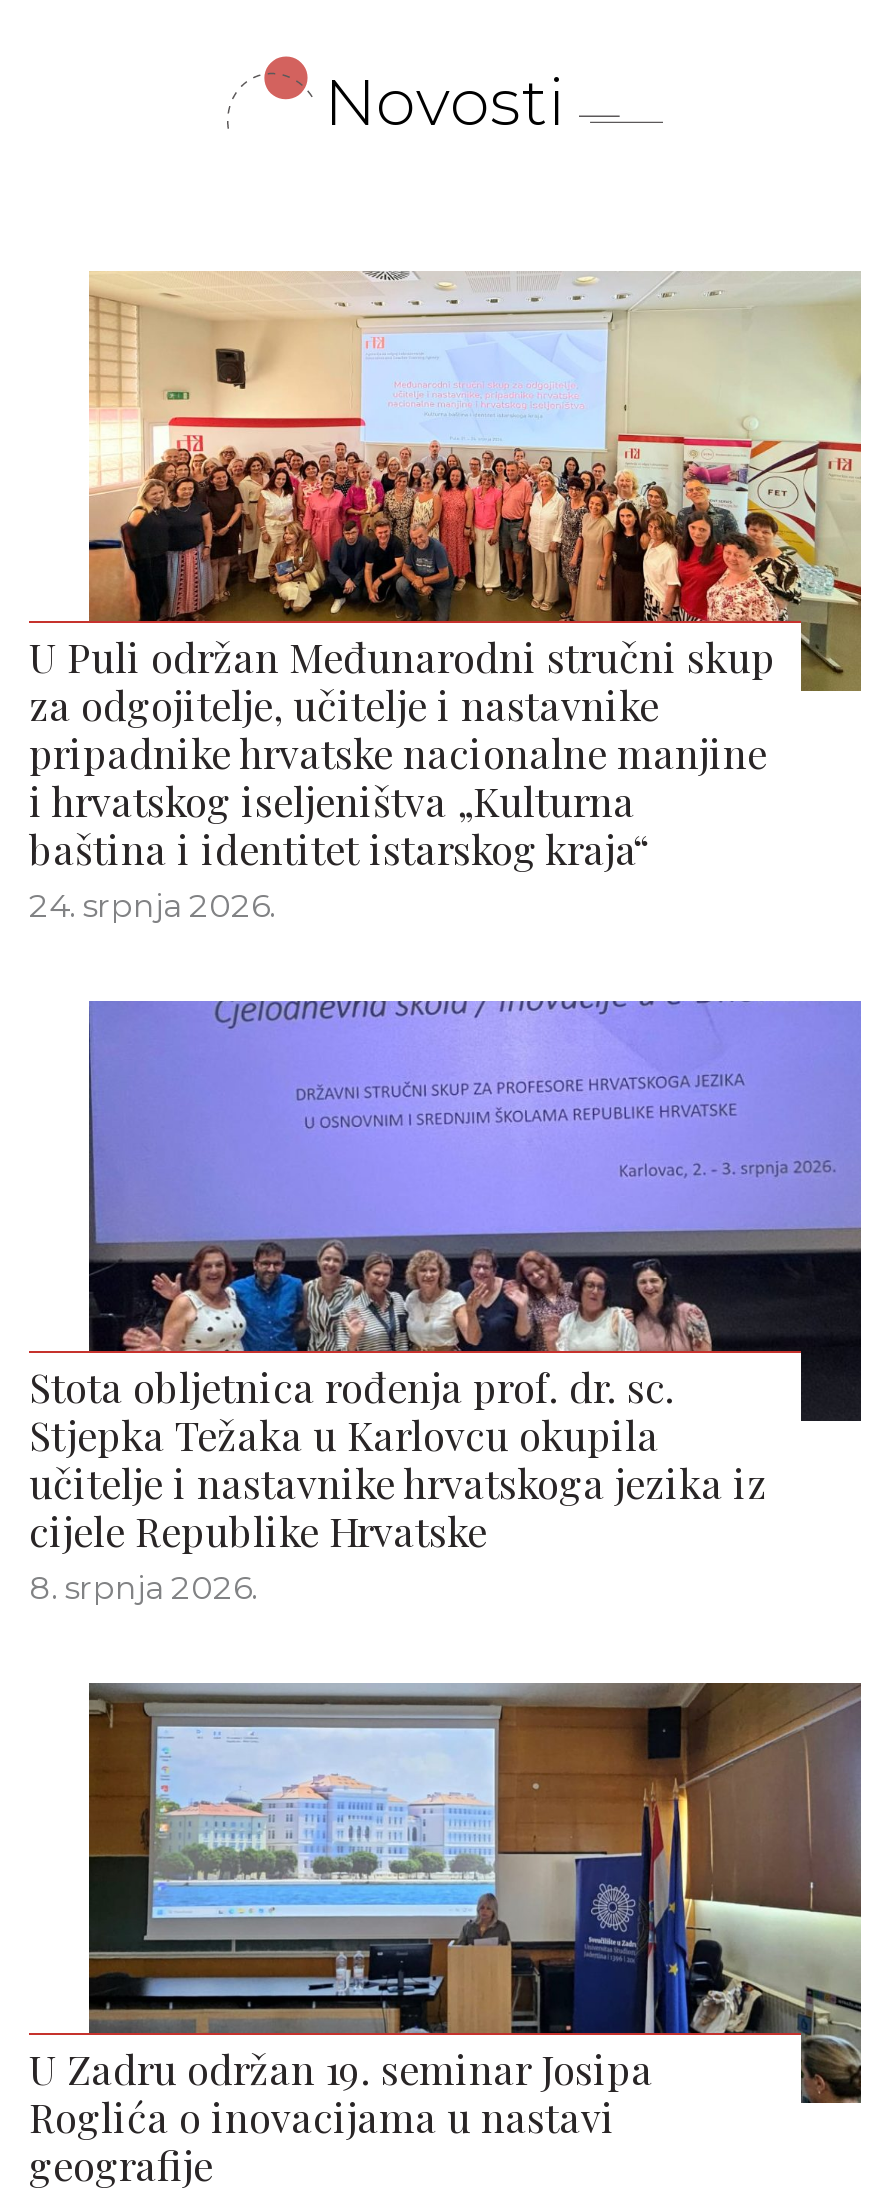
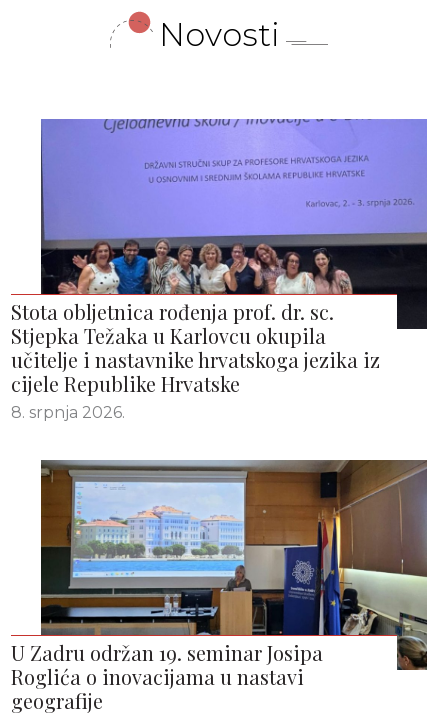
[29,271,863,925] [image] | U Puli održan Međunarodni stručni skup | za odgojitelje, učitelje i nastavnike | pripadnike hrvatske nacionalne manjine | i hrvatskog iseljeništva „Kulturna | baština i identitet istarskog kraja“ | 24. srpnja 2026. -> none

